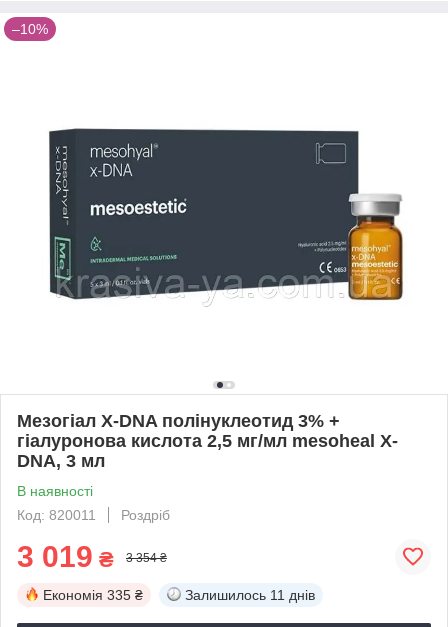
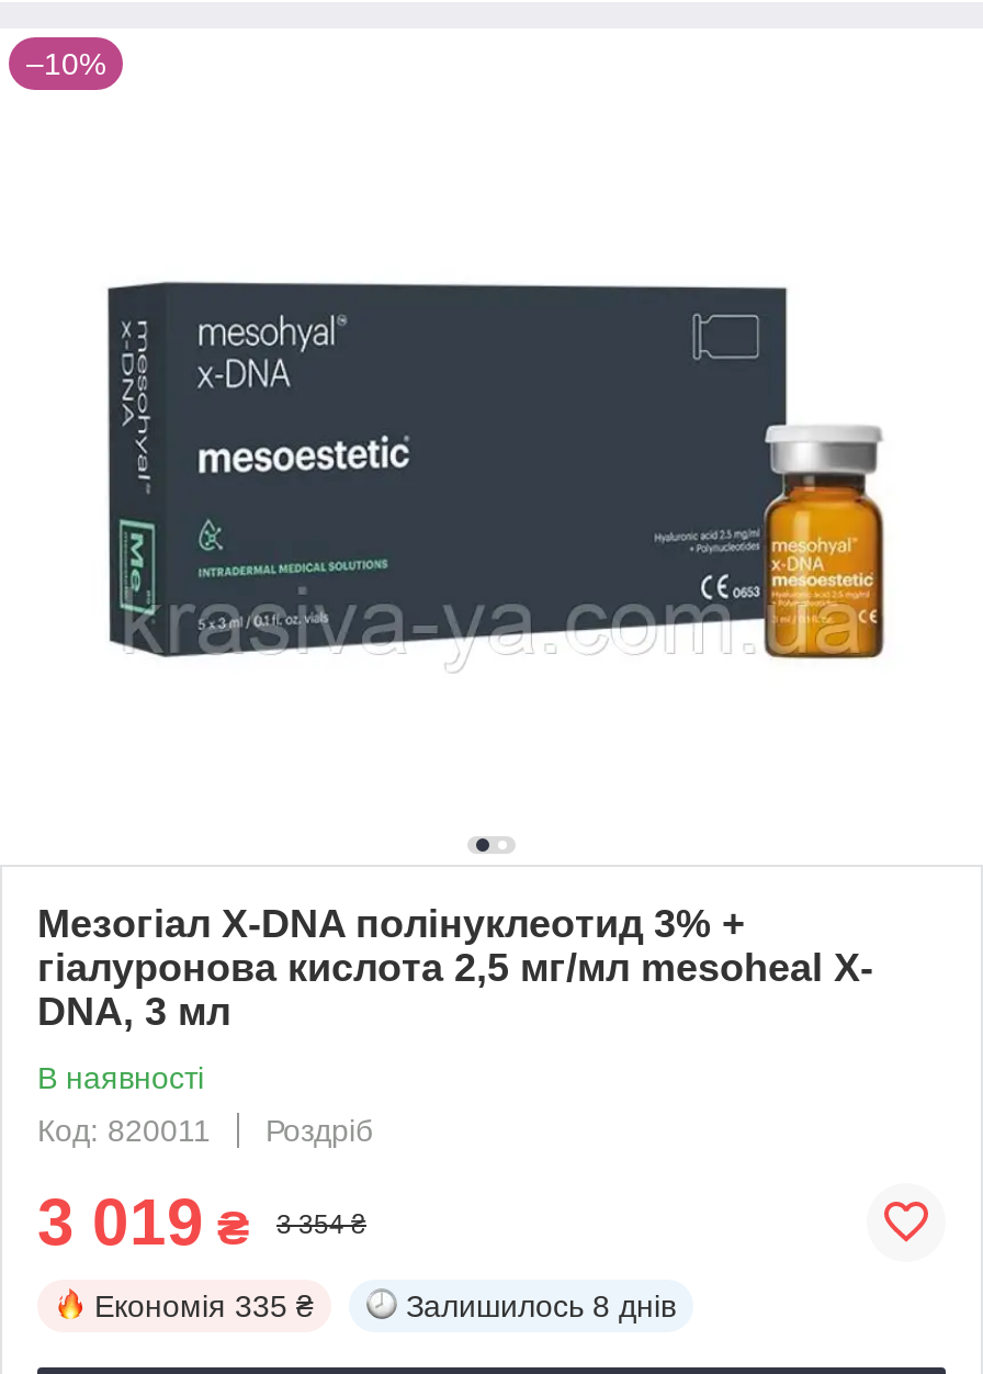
[185,587,315,603] Залишилось 11 днів -> [406,1288,676,1323] Залишилось 8 днів

